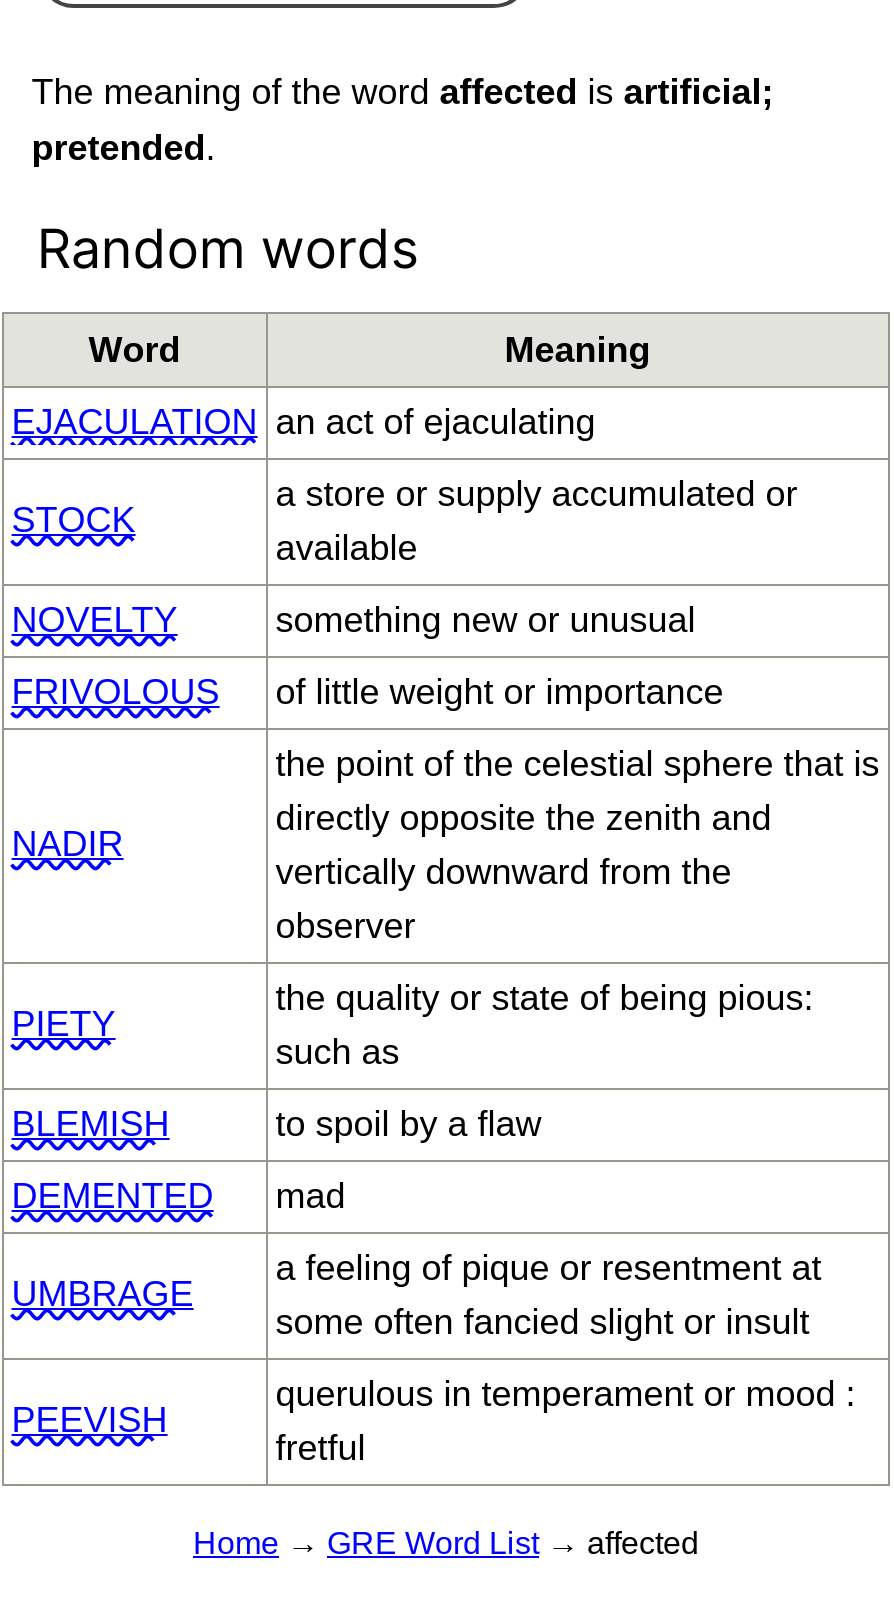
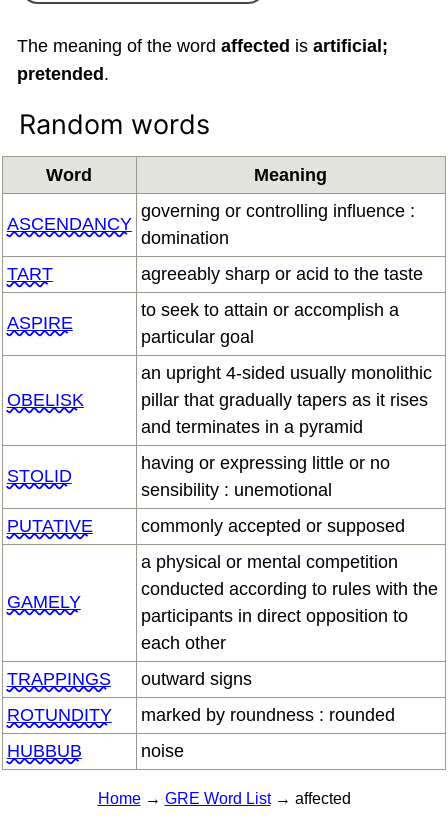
[12,401,596,441] EJACULATION an act of ejaculating -> [7,214,132,234] ASCENDANCY
[276,473,798,567] a store or supply accumulated or | available -> [7,264,423,284] TART | agreeably sharp or acid to the taste
[12,499,136,539] STOCK -> [141,201,415,248] governing or controlling influence : | domination
[12,599,696,639] NOVELTY | something new or unusual -> [7,313,73,333] ASPIRE
[12,671,724,711] FRIVOLOUS | of little weight or importance -> [141,300,399,347] to seek to attain or accomplish a | particular goal
[276,743,880,945] the point of the celestial sphere that is | directly opposite the zenith and | vertically downward from the | observer -> [141,363,432,437] an upright 4-sided usually monolithic | pillar that gradually tapers as it rises | and terminates in a pyramid
[12,823,124,863] NADIR -> [7,390,84,410] OBELISK
[276,977,814,1071] the quality or state of being pious: | such as -> [141,453,390,500] having or expressing little or no | sensibility : unemotional
[12,1003,116,1043] PIETY -> [7,466,72,486] STOLID
[12,1103,542,1143] BLEMISH | to spoil by a flaw -> [7,516,405,536] PUTATIVE | commonly accepted or supposed
[12,1175,346,1215] DEMENTED | mad -> [7,592,81,612] GAMELY
[276,1247,822,1341] a feeling of pique or resentment at | some often fancied slight or insult -> [7,669,252,689] TRAPPINGS | outward signs
[12,1273,194,1313] UMBRAGE -> [141,552,438,653] a physical or mental competition | conducted according to rules with the | participants in direct opposition to | each other
[276,1373,856,1467] querulous in temperament or mood : | fretful -> [7,741,184,761] HUBBUB | noise
[12,1399,168,1439] PEEVISH -> [7,705,395,725] ROTUNDITY | marked by roundness : rounded

